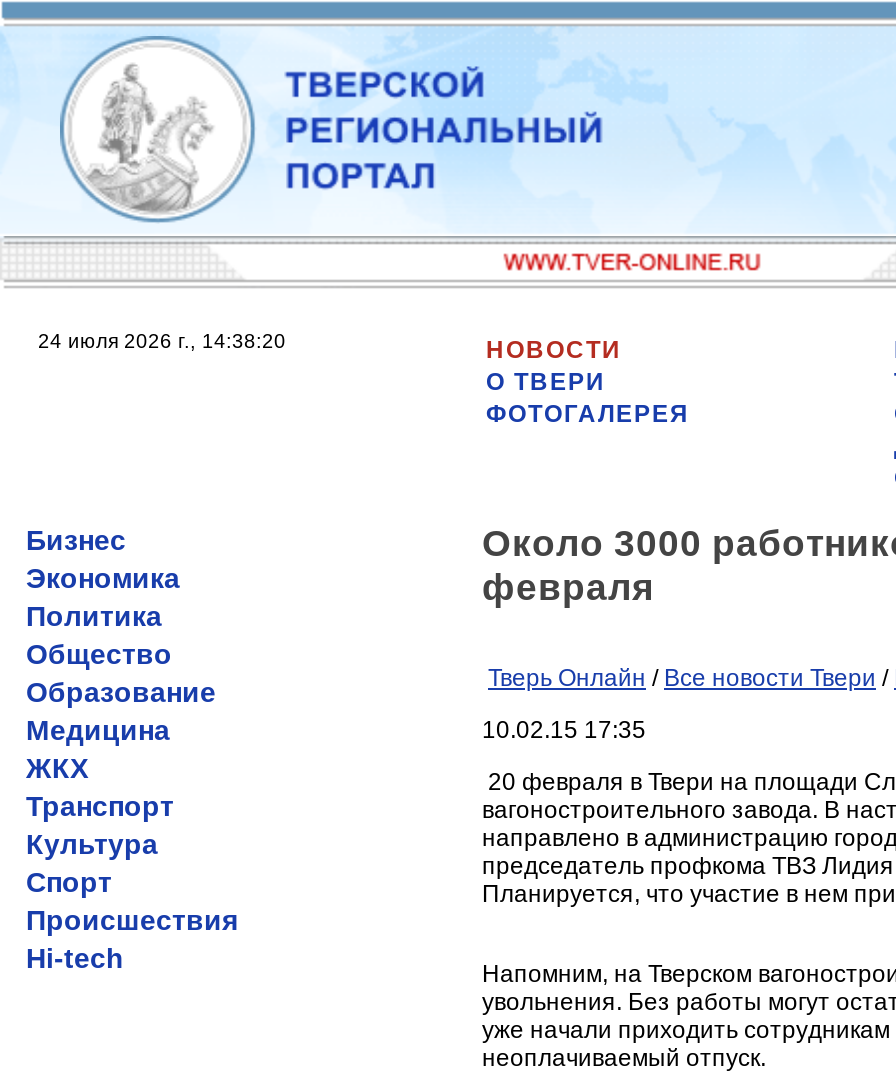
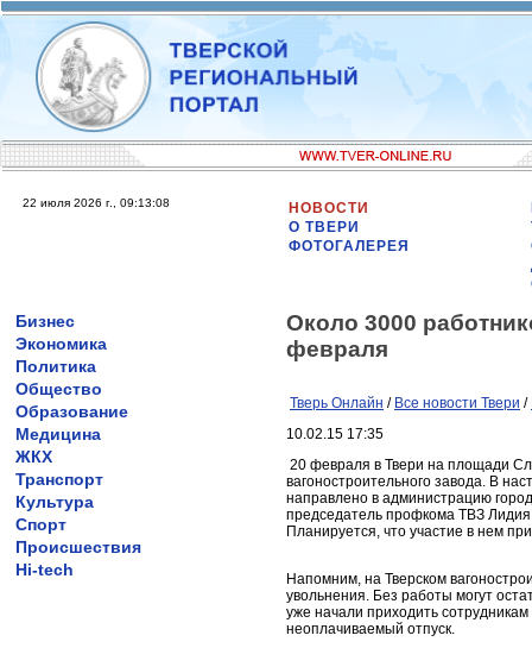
[38,330,286,352] 24 июля 2026 г., 14:38:20 -> [23,196,170,209] 22 июля 2026 г., 09:13:08

